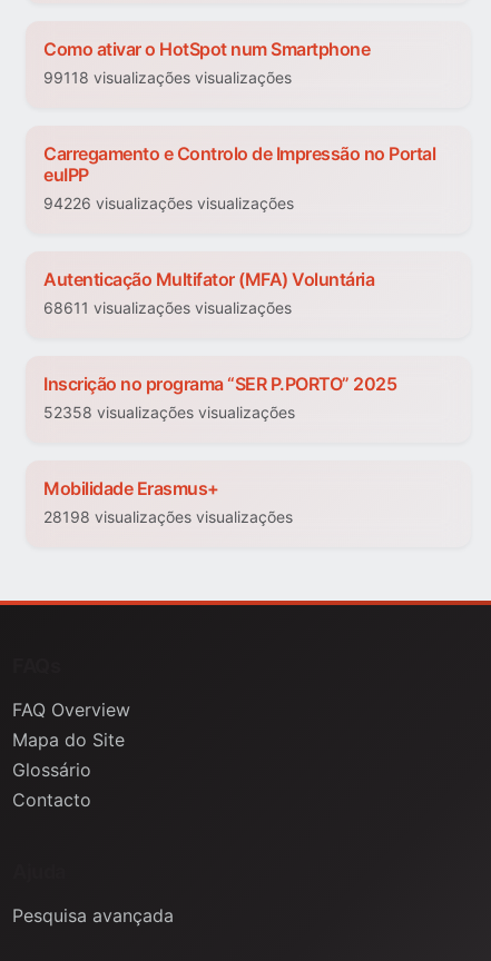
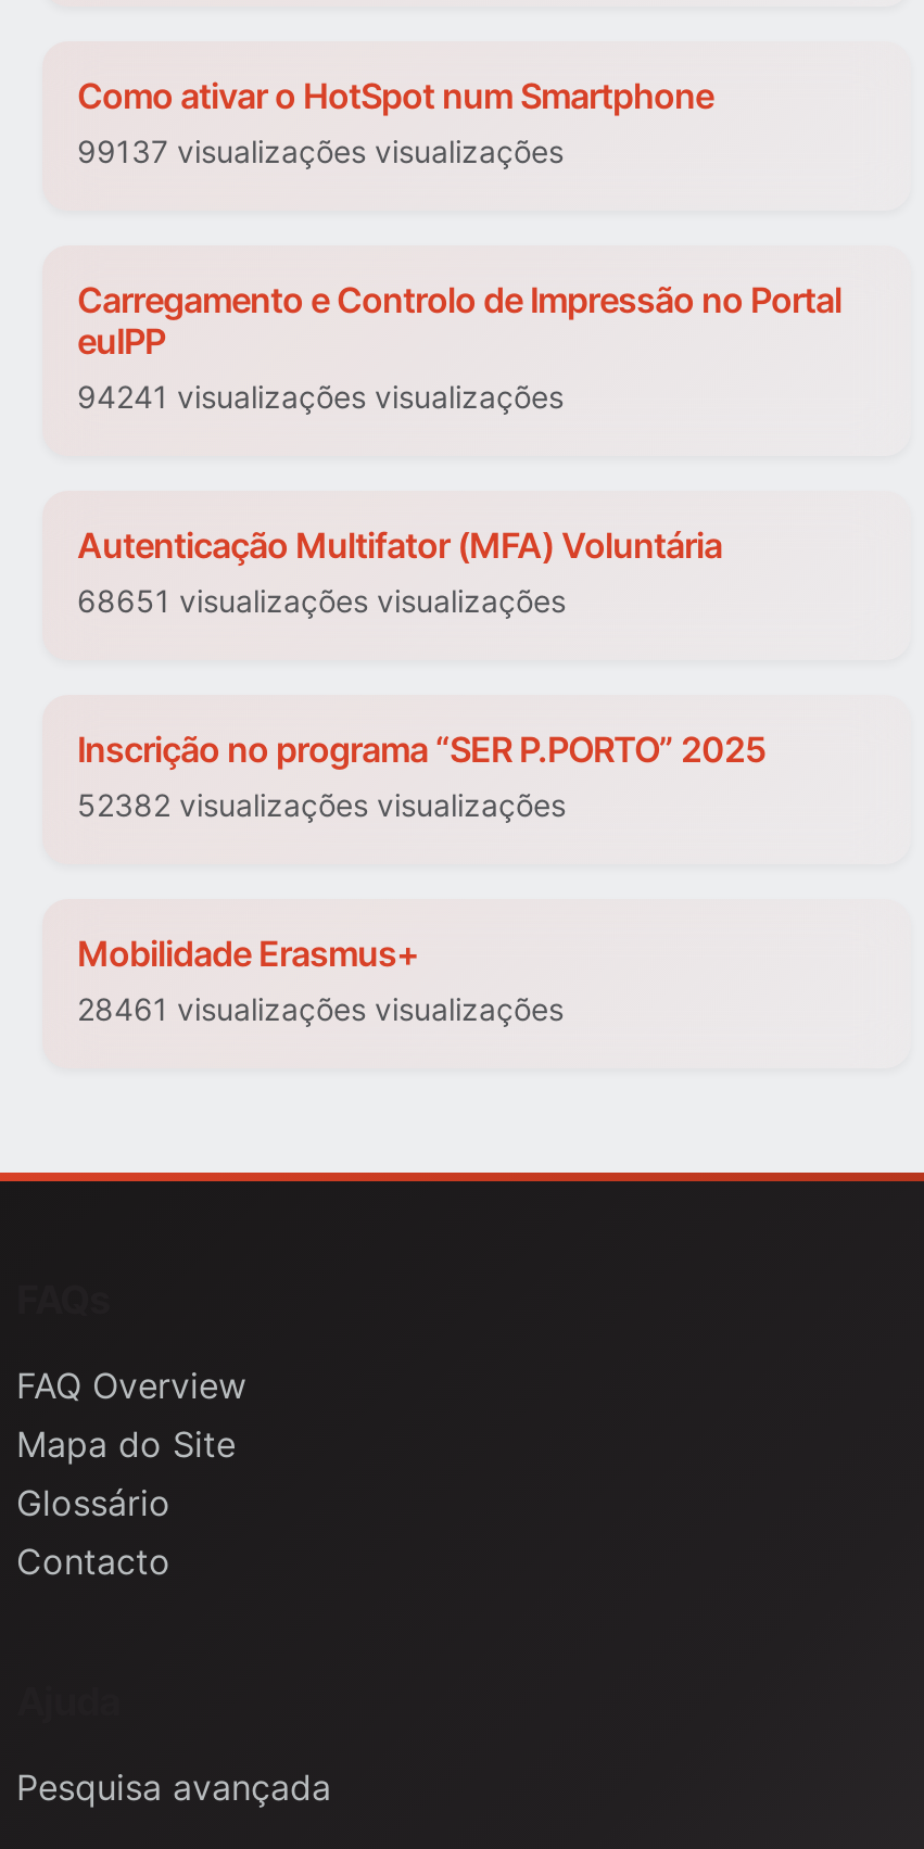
[43,68,292,87] 99118 visualizações visualizações -> [77,134,564,170] 99137 visualizações visualizações
[43,194,294,213] 94226 visualizações visualizações -> [77,379,564,416] 94241 visualizações visualizações
[43,299,292,318] 68611 visualizações visualizações -> [77,583,566,620] 68651 visualizações visualizações
[43,403,295,422] 52358 visualizações visualizações -> [77,787,566,824] 52382 visualizações visualizações
[43,508,293,527] 28198 visualizações visualizações -> [77,991,564,1028] 28461 visualizações visualizações

